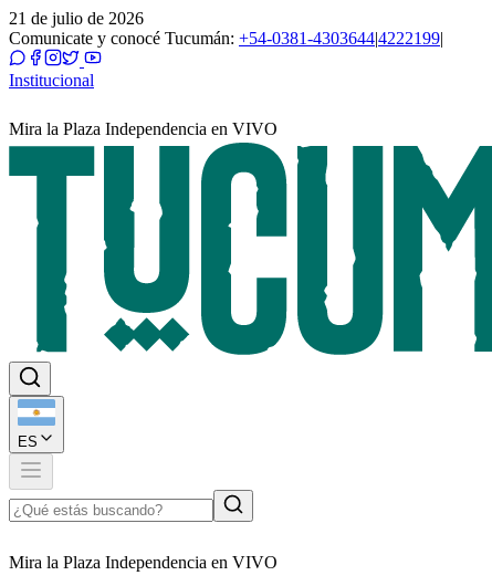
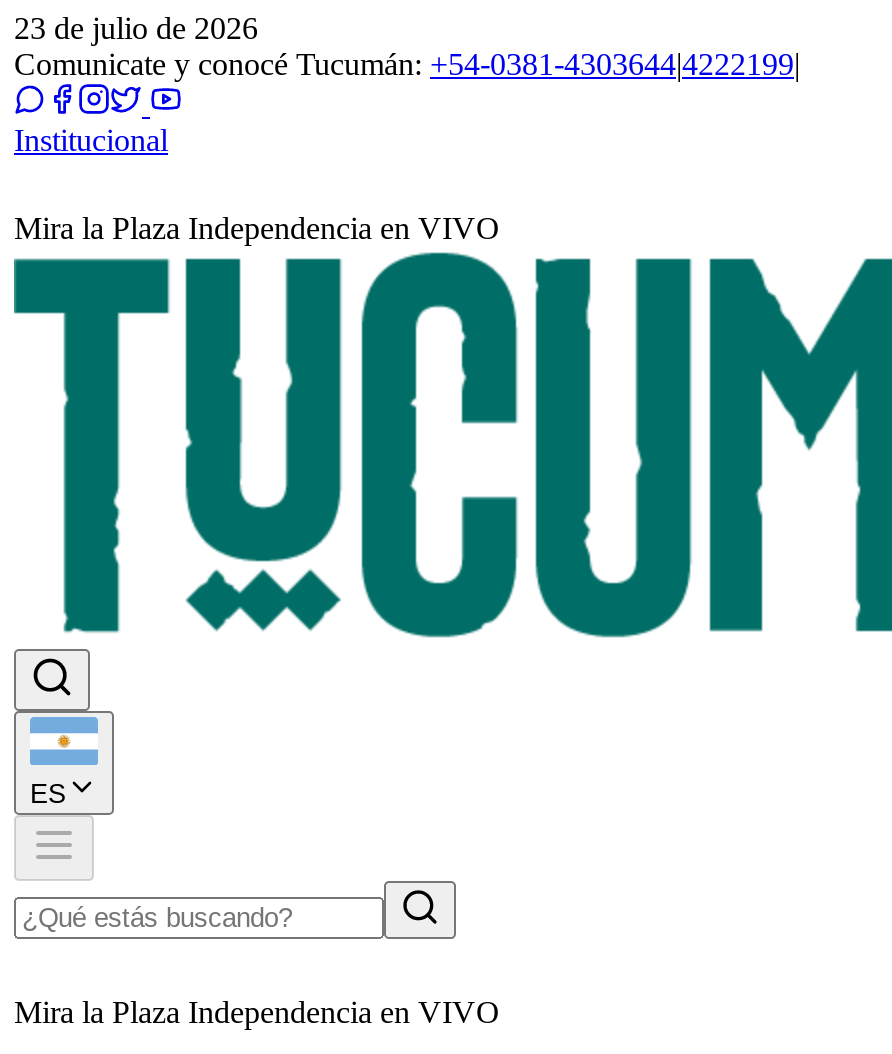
[9,9,144,28] 21 de julio de 2026 -> [14,11,258,45] 23 de julio de 2026

